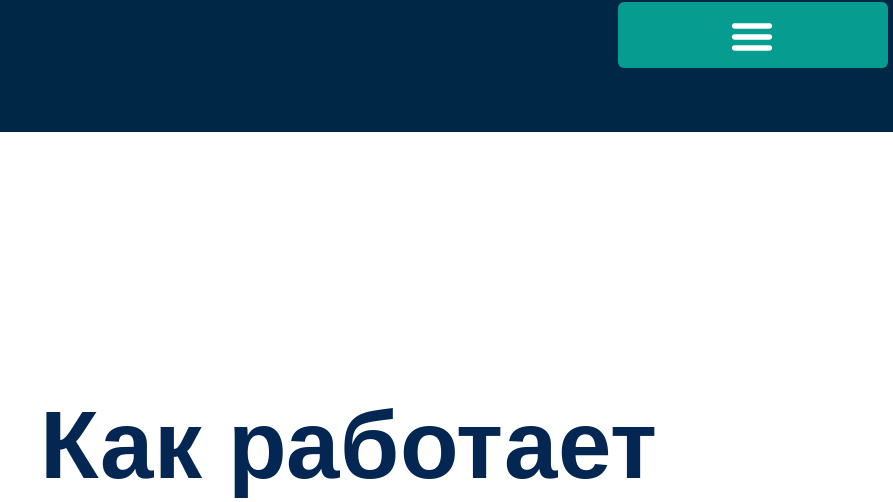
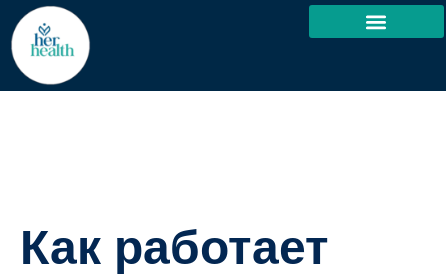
none -> [10,5,91,86] [image]

